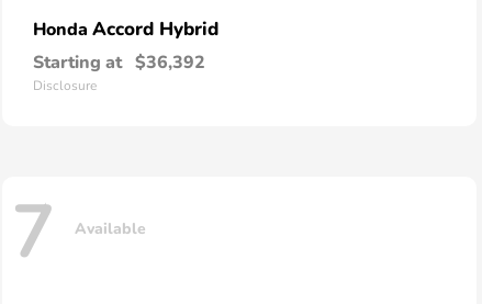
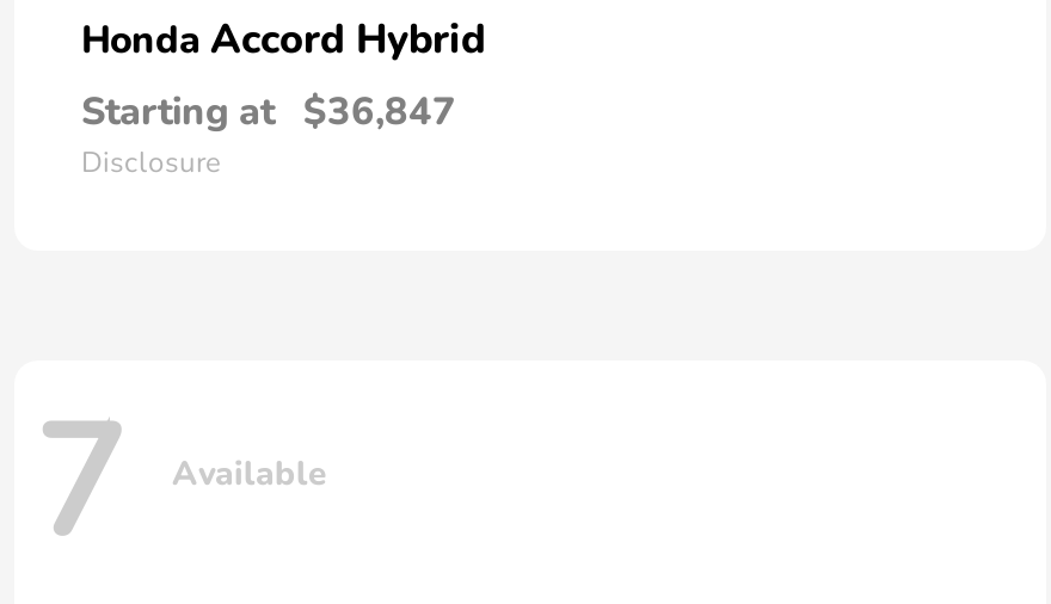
[33,50,205,74] Starting at $36,392 -> [81,85,456,137] Starting at $36,847

